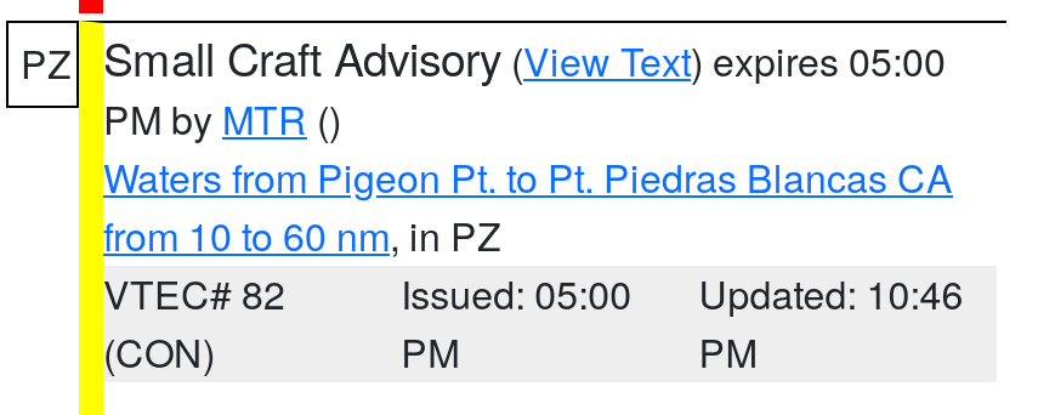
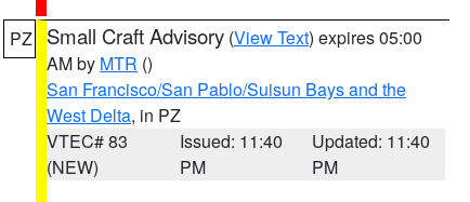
[103,91,953,380] PM by MTR () | Waters from Pigeon Pt. to Pt. Piedras Blancas CA | from 10 to 60 nm, in PZ | VTEC# 82 | (CON) -> [47,51,406,179] AM by MTR () | San Francisco/San Pablo/Suisun Bays and the | West Delta, in PZ | VTEC# 83 | (NEW)
[401,266,632,322] Issued: 05:00 -> [179,129,282,153] Issued: 11:40
[699,266,963,322] Updated: 10:46 -> [312,129,430,153] Updated: 11:40

